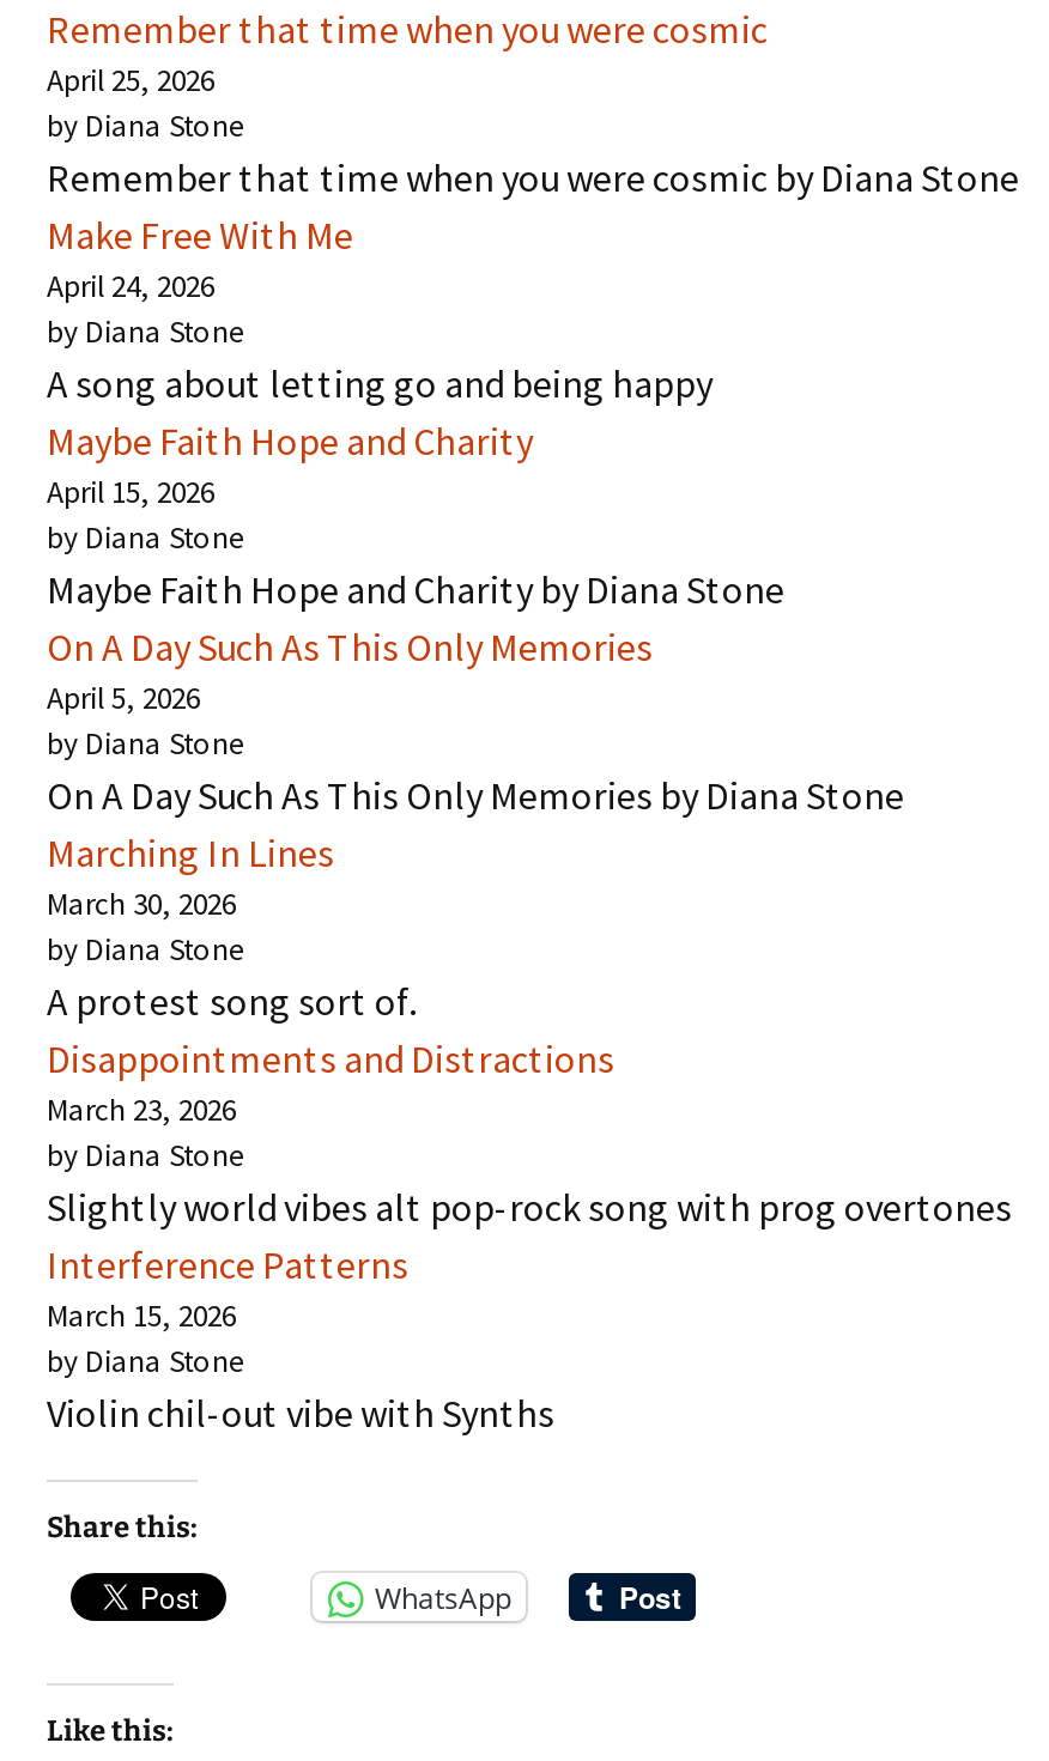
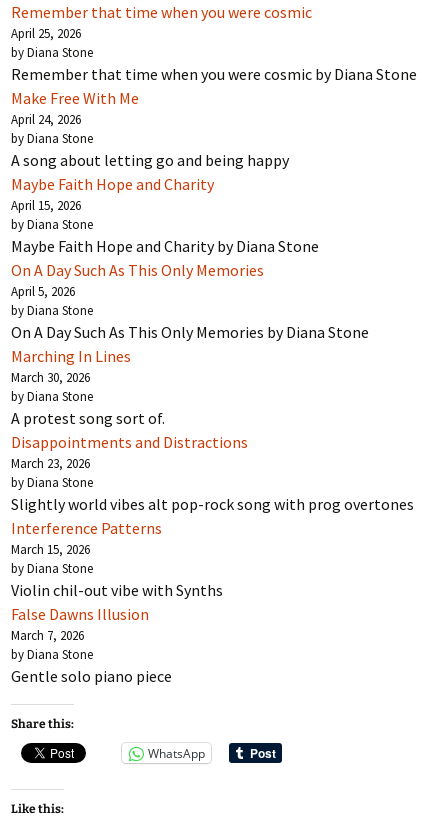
none -> [11,604,172,686] False Dawns Illusion | March 7, 2026 | by Diana Stone | Gentle solo piano piece

